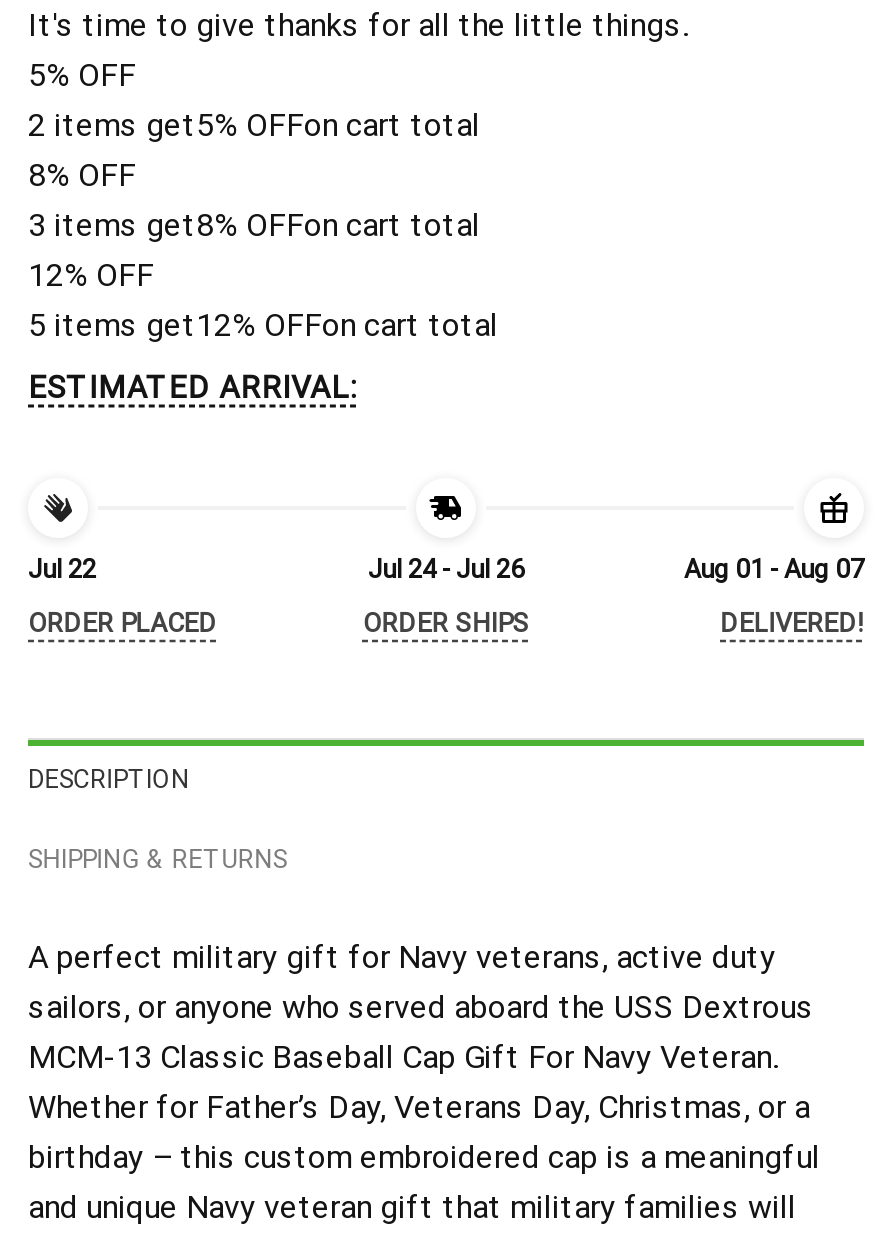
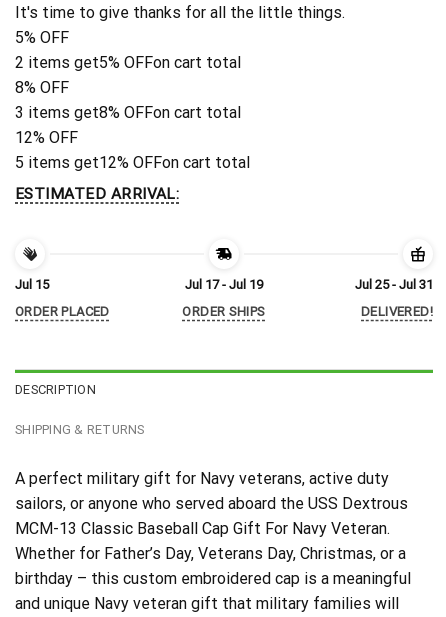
[28,555,96,585] Jul 22 -> [15,277,49,292] Jul 15
[368,555,524,585] Jul 24 - Jul 26 -> [185,277,263,292] Jul 17 - Jul 19
[684,555,864,585] Aug 01 - Aug 07 -> [355,277,433,292] Jul 25 - Jul 31

